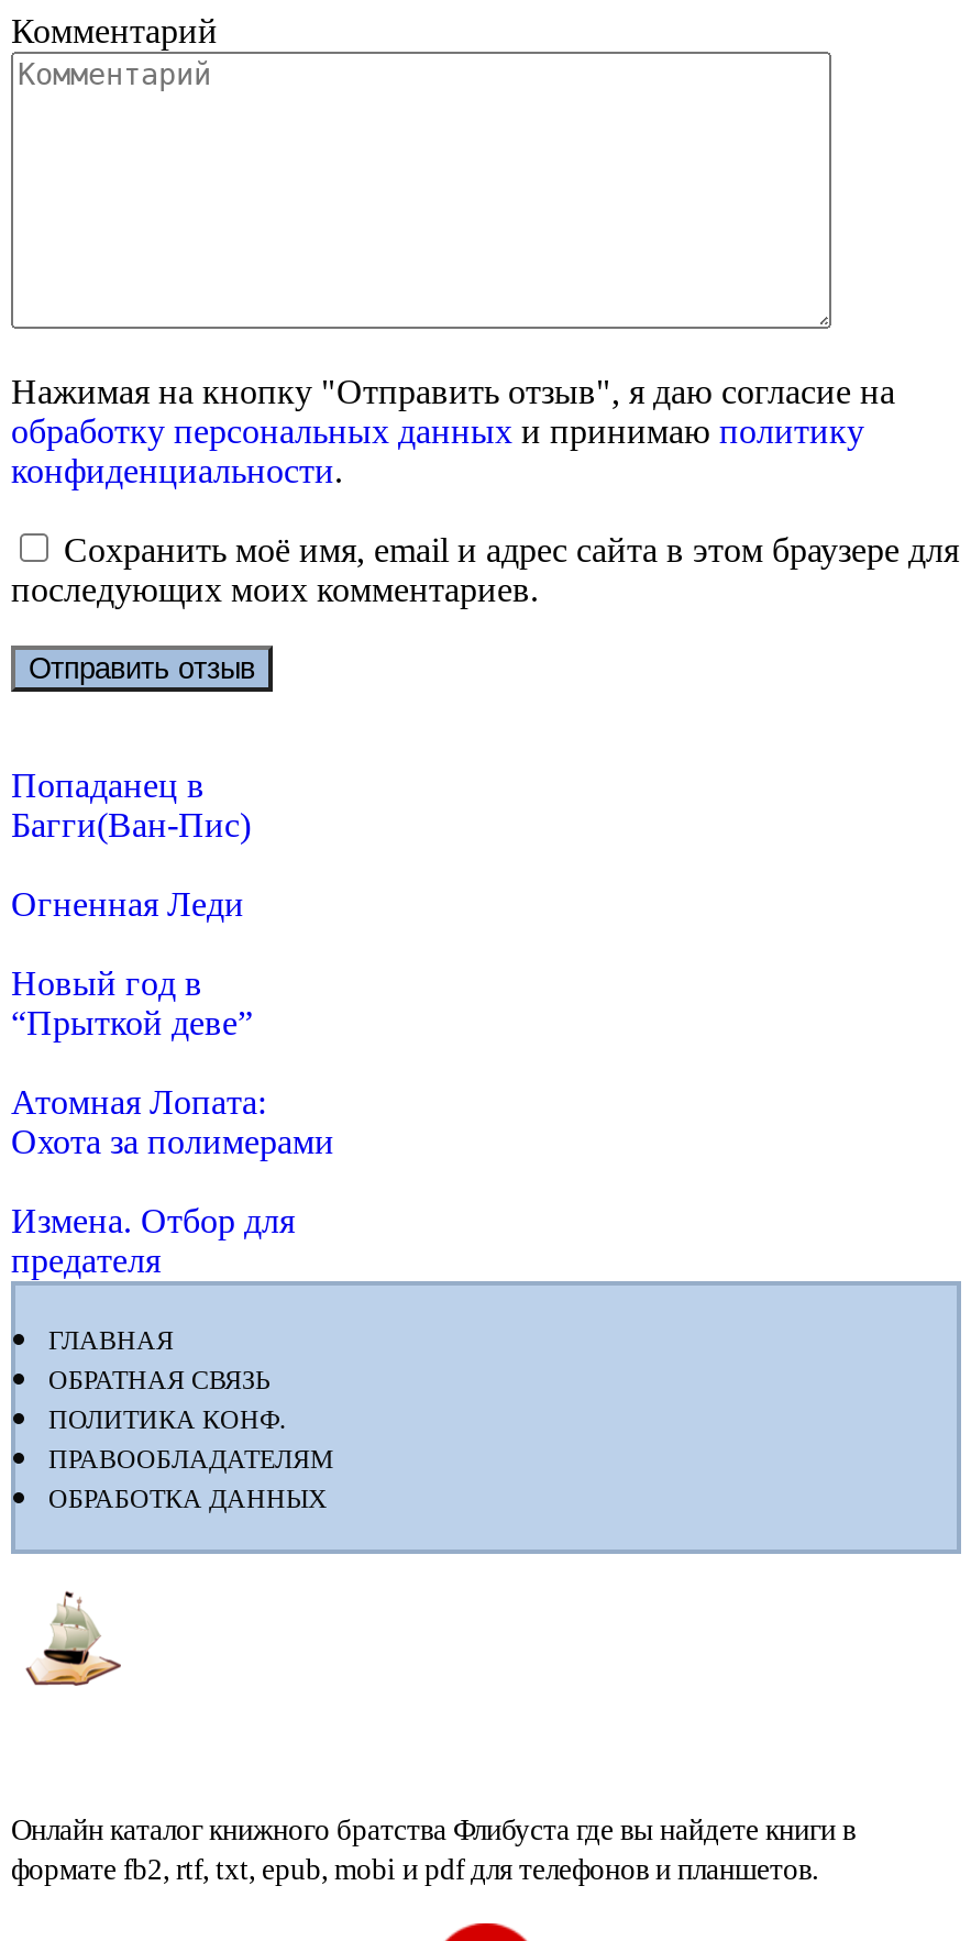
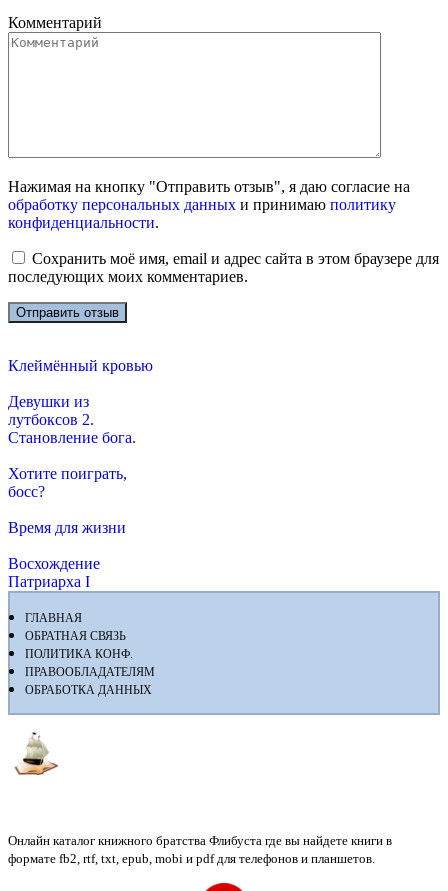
[11,766,251,843] Попаданец в | Багги(Ван-Пис) -> [8,357,153,374] Клеймённый кровью
[11,885,244,922] Огненная Леди -> [8,393,136,446] Девушки из | лутбоксов 2. | Становление бога.
[11,964,253,1041] Новый год в | “Прыткой деве” -> [8,465,127,500] Хотите поиграть, | босс?
[11,1083,334,1160] Атомная Лопата: | Охота за полимерами -> [8,519,126,536] Время для жизни
[11,1202,295,1279] Измена. Отбор для | предателя -> [8,555,100,590] Восхождение | Патриарха I

